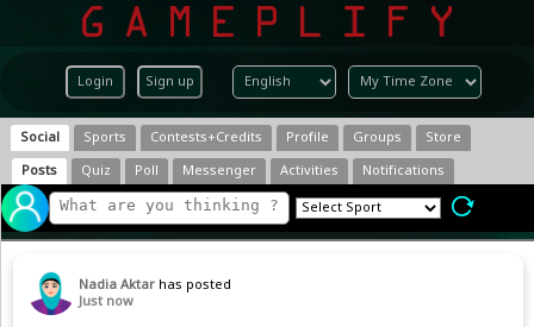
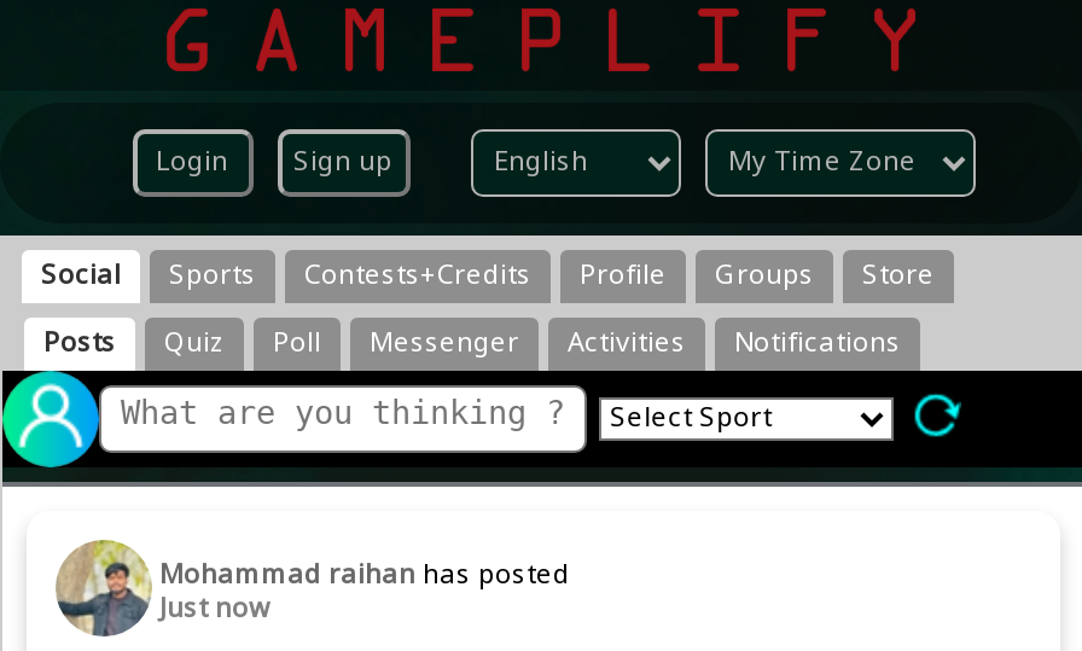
[29,268,231,315] [image] | Nadia Aktar has posted -> [53,537,570,637] [image] | Mohammad raihan has posted

